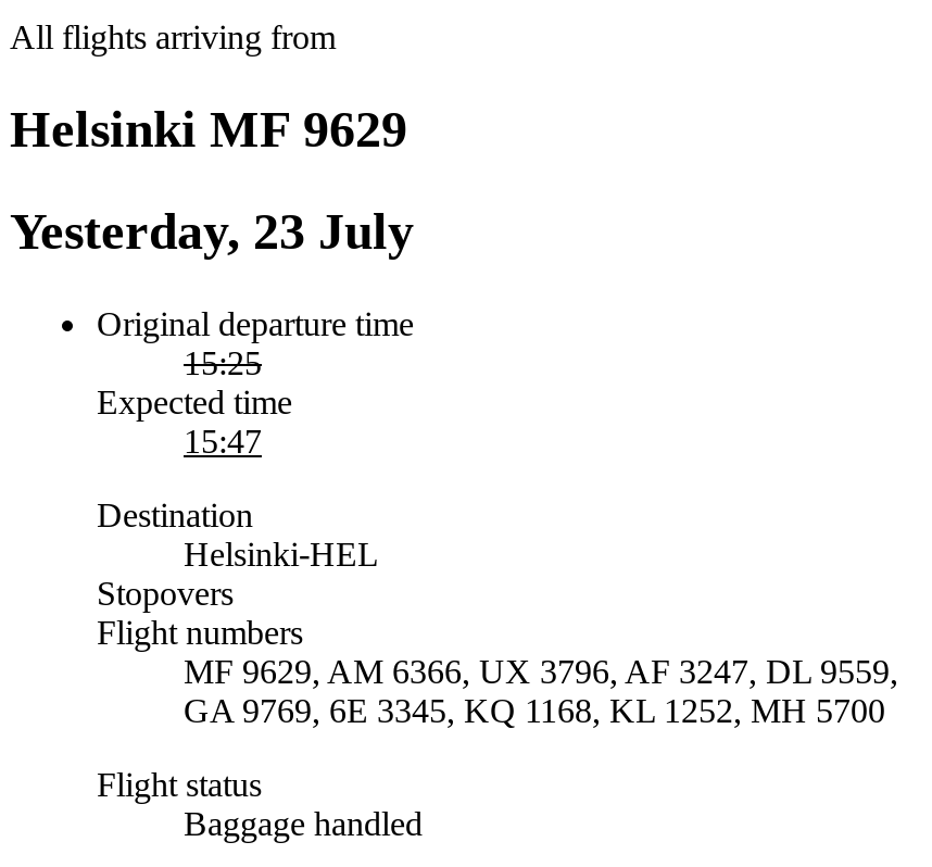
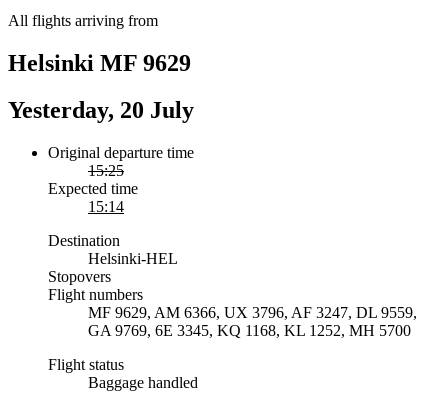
[10,203,414,259] Yesterday, 23 July -> [8,97,194,123] Yesterday, 20 July
[184,422,262,459] 15:47 -> [88,198,124,215] 15:14

